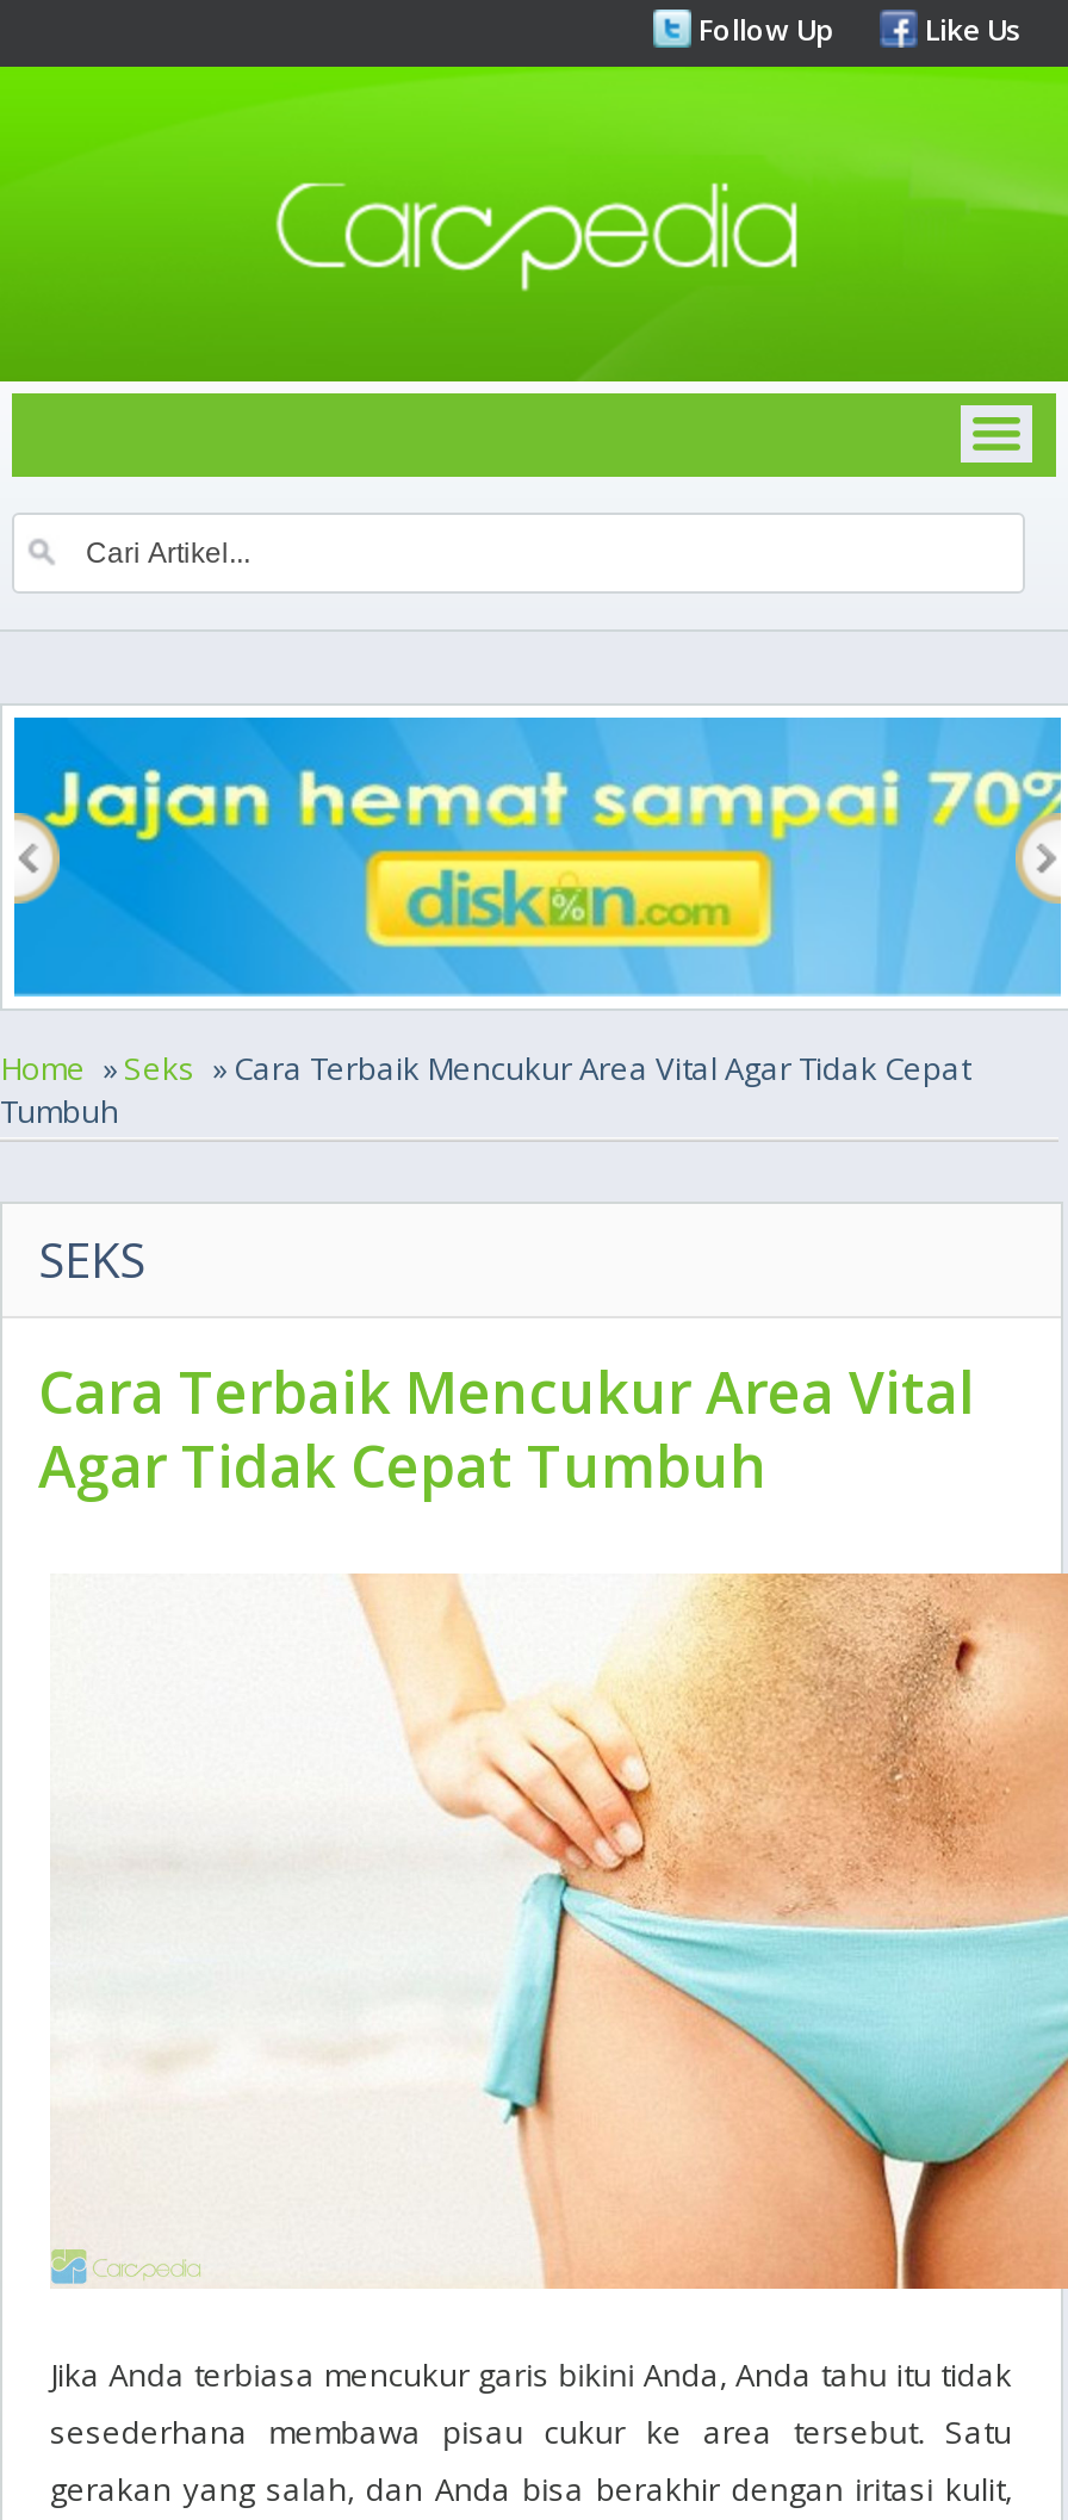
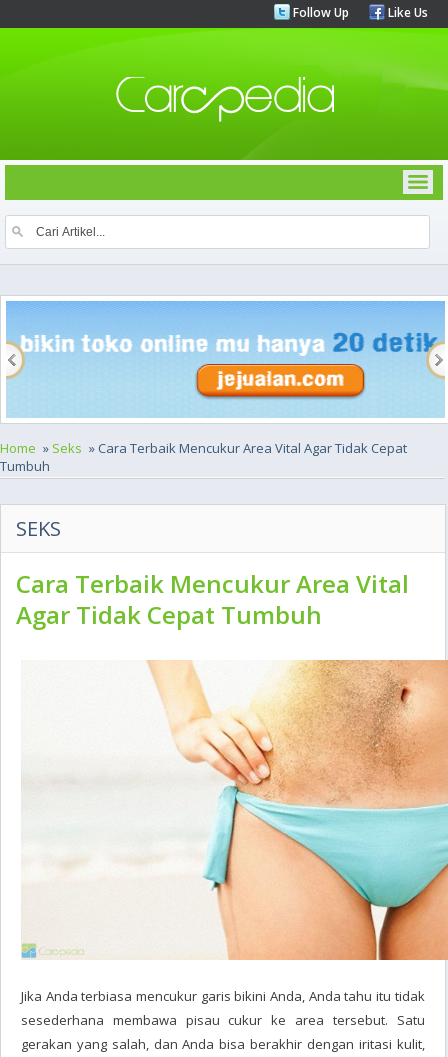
[14,718,1061,997] [image] -> [7,301,445,417] [image]

